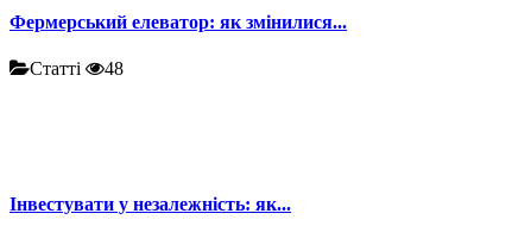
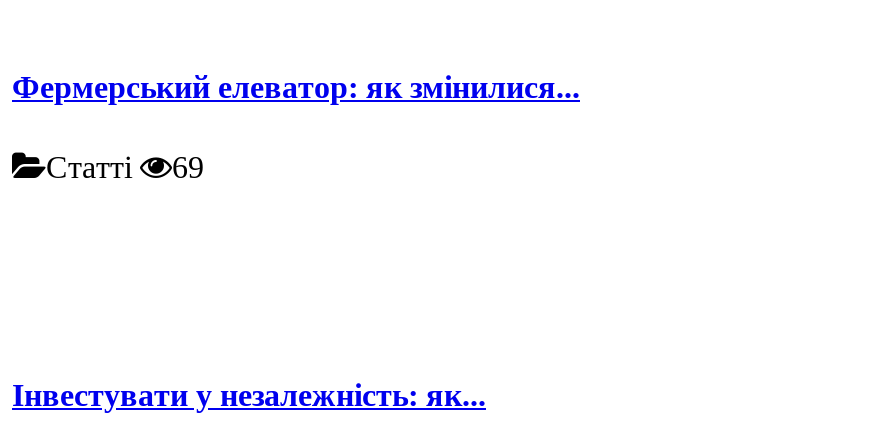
[30,59,124,79] Статті 48 -> [46,149,204,183] Статті 69

